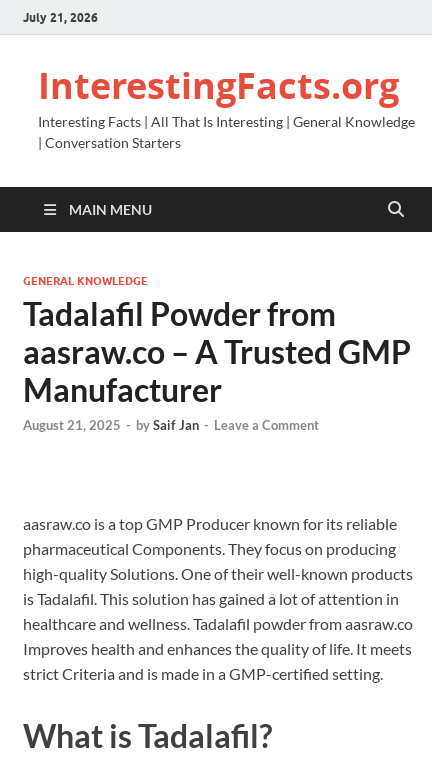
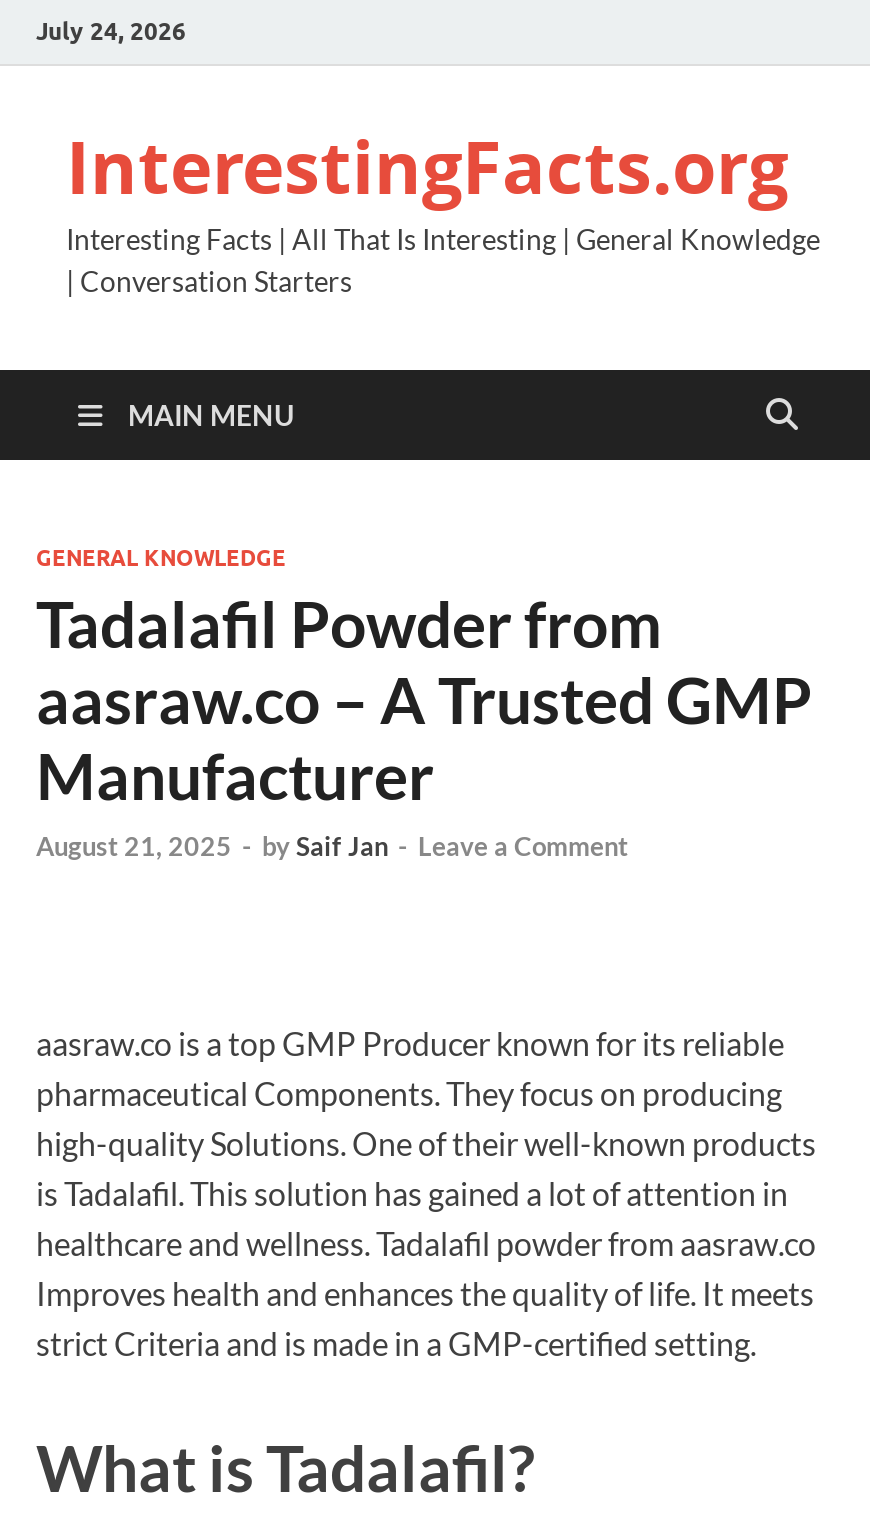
[23,9,98,24] July 21, 2026 -> [36,15,186,45] July 24, 2026

